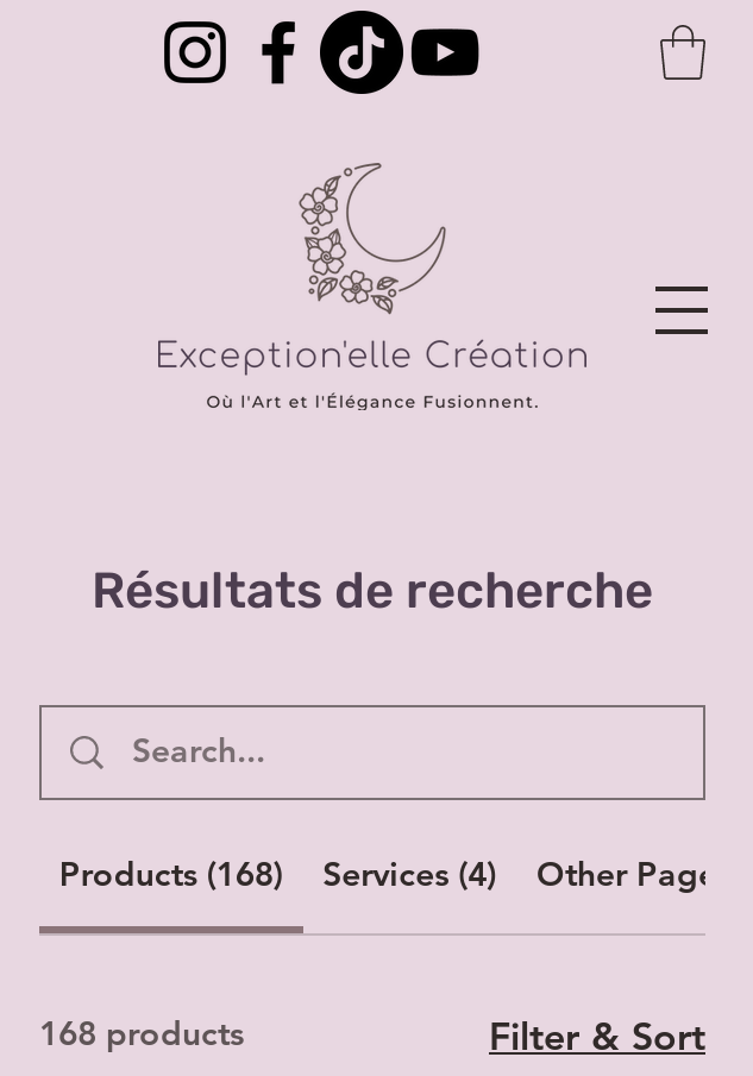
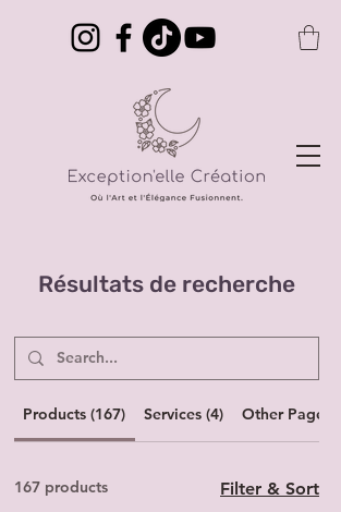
[59,852,283,894] Products (168) -> [23,404,126,423] Products (167)
[39,1011,244,1054] 168 products -> [14,477,108,496] 167 products

